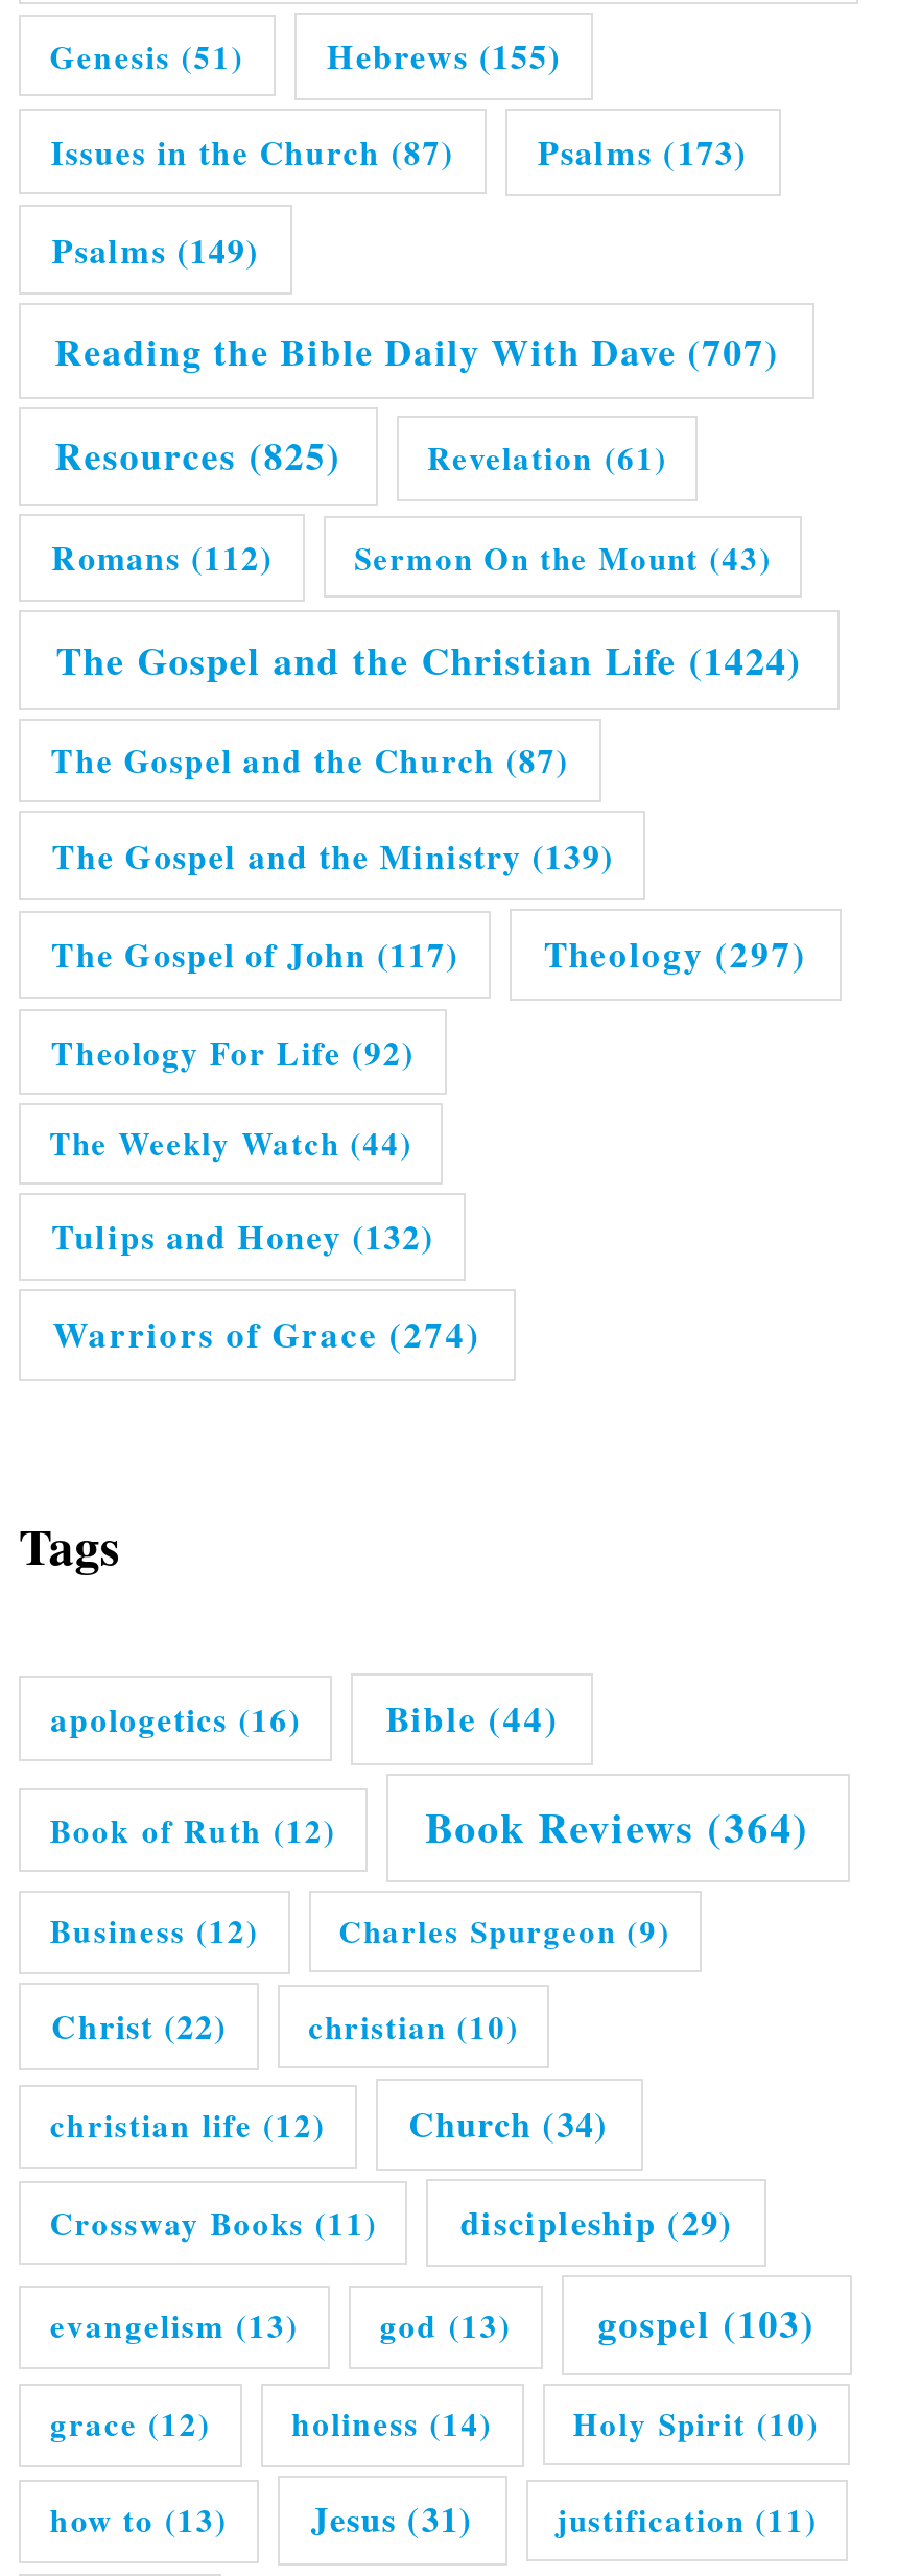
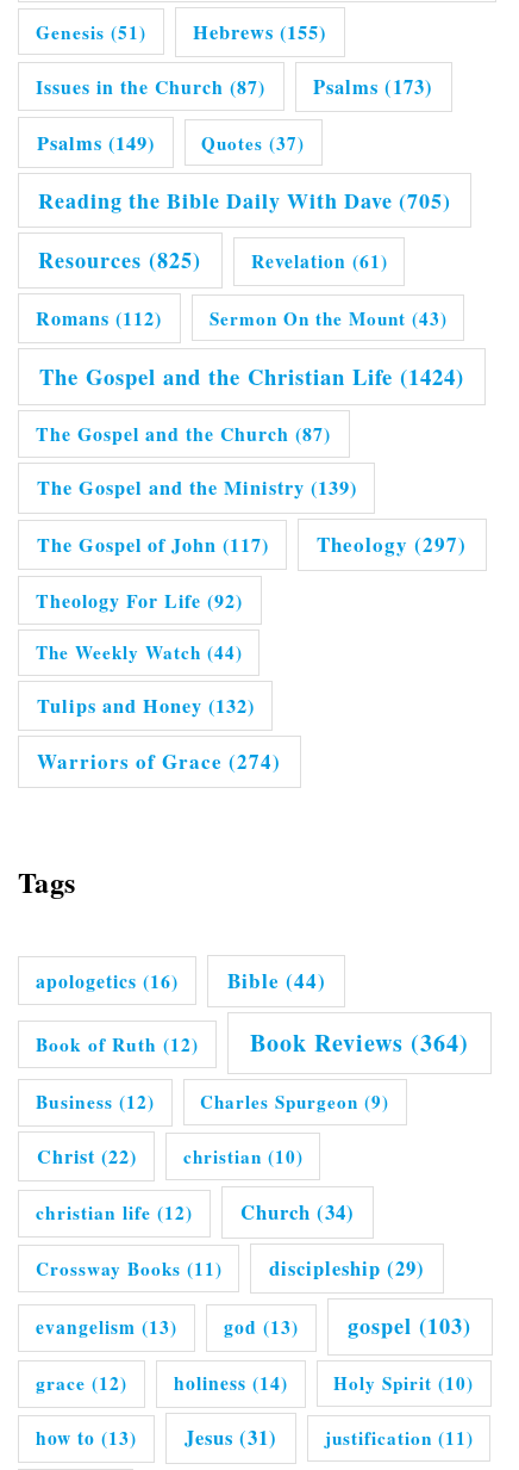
[55,323,779,378] Reading the Bible Daily With Dave (707) -> [38,129,451,216] Quotes (37) | Reading the Bible Daily With Dave (705)

